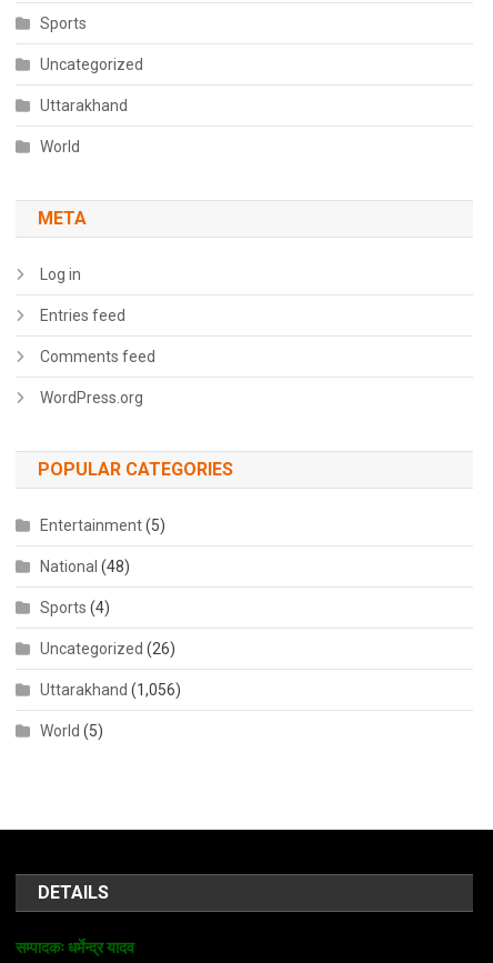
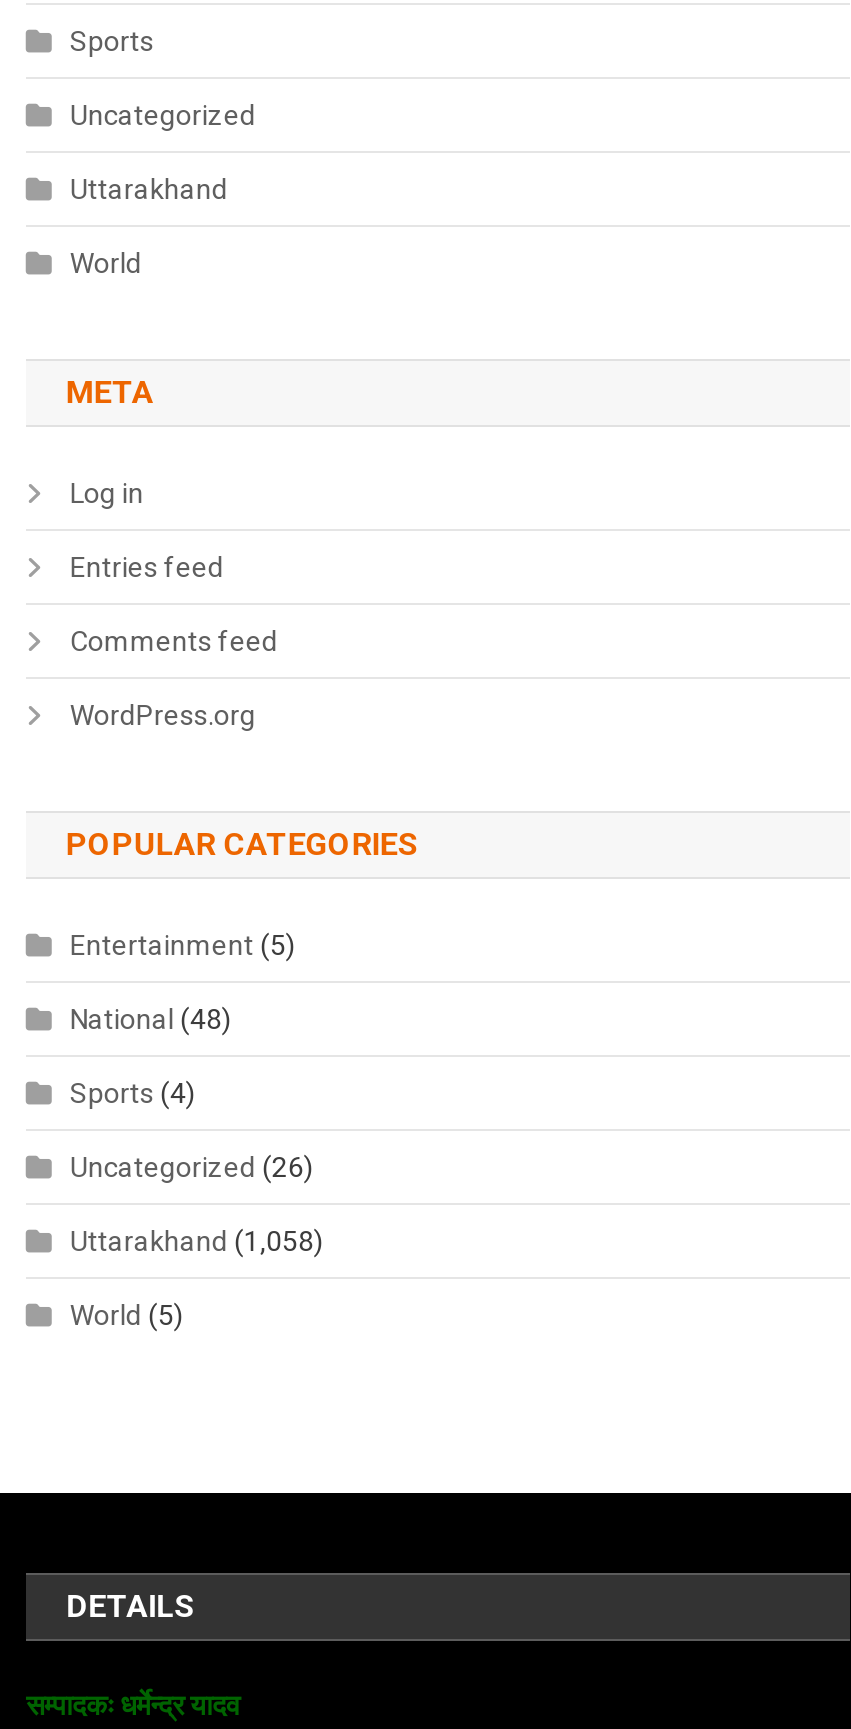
[40,681,181,699] Uttarakhand (1,056) -> [70,1224,324,1256] Uttarakhand (1,058)

